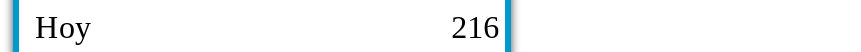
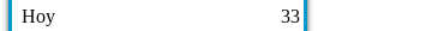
[451,9,499,43] 216 -> [281,5,300,26] 33

